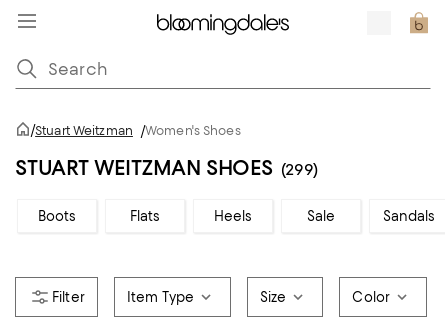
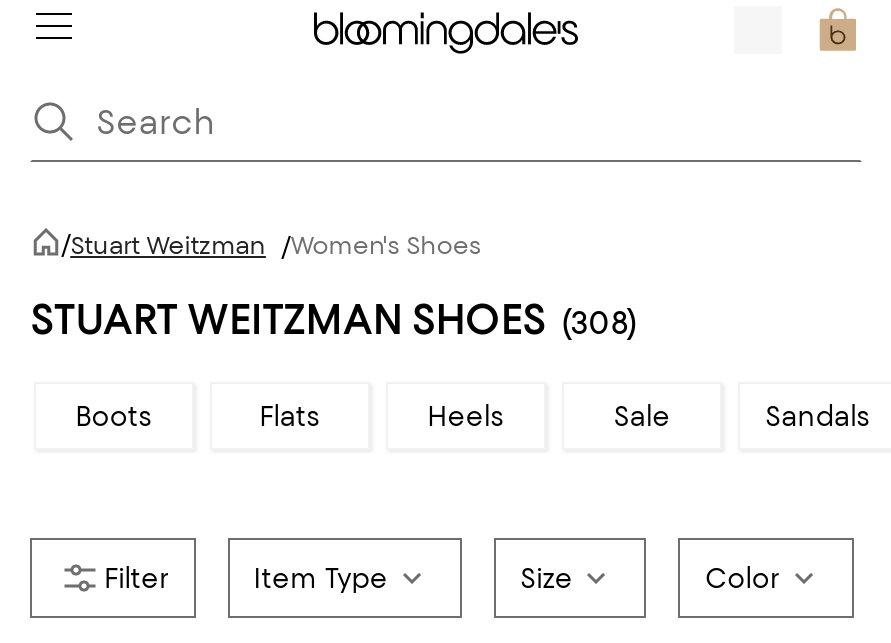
[15,155,319,180] STUART WEITZMAN SHOES (299) -> [30,294,637,344] STUART WEITZMAN SHOES (308)

